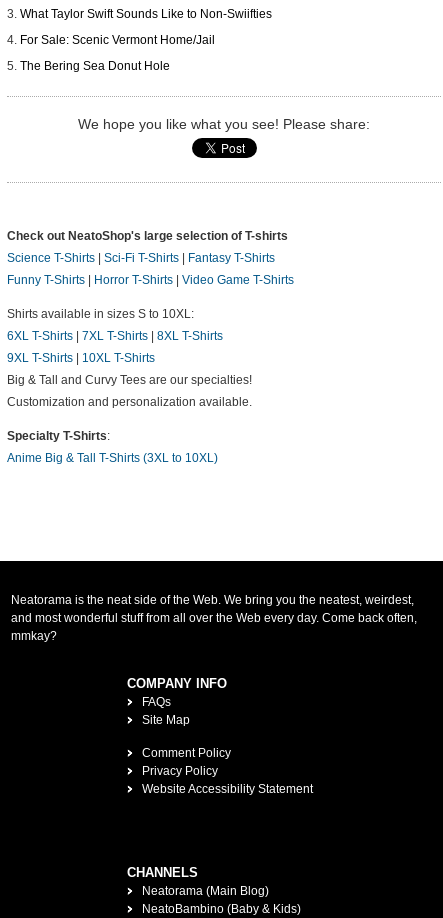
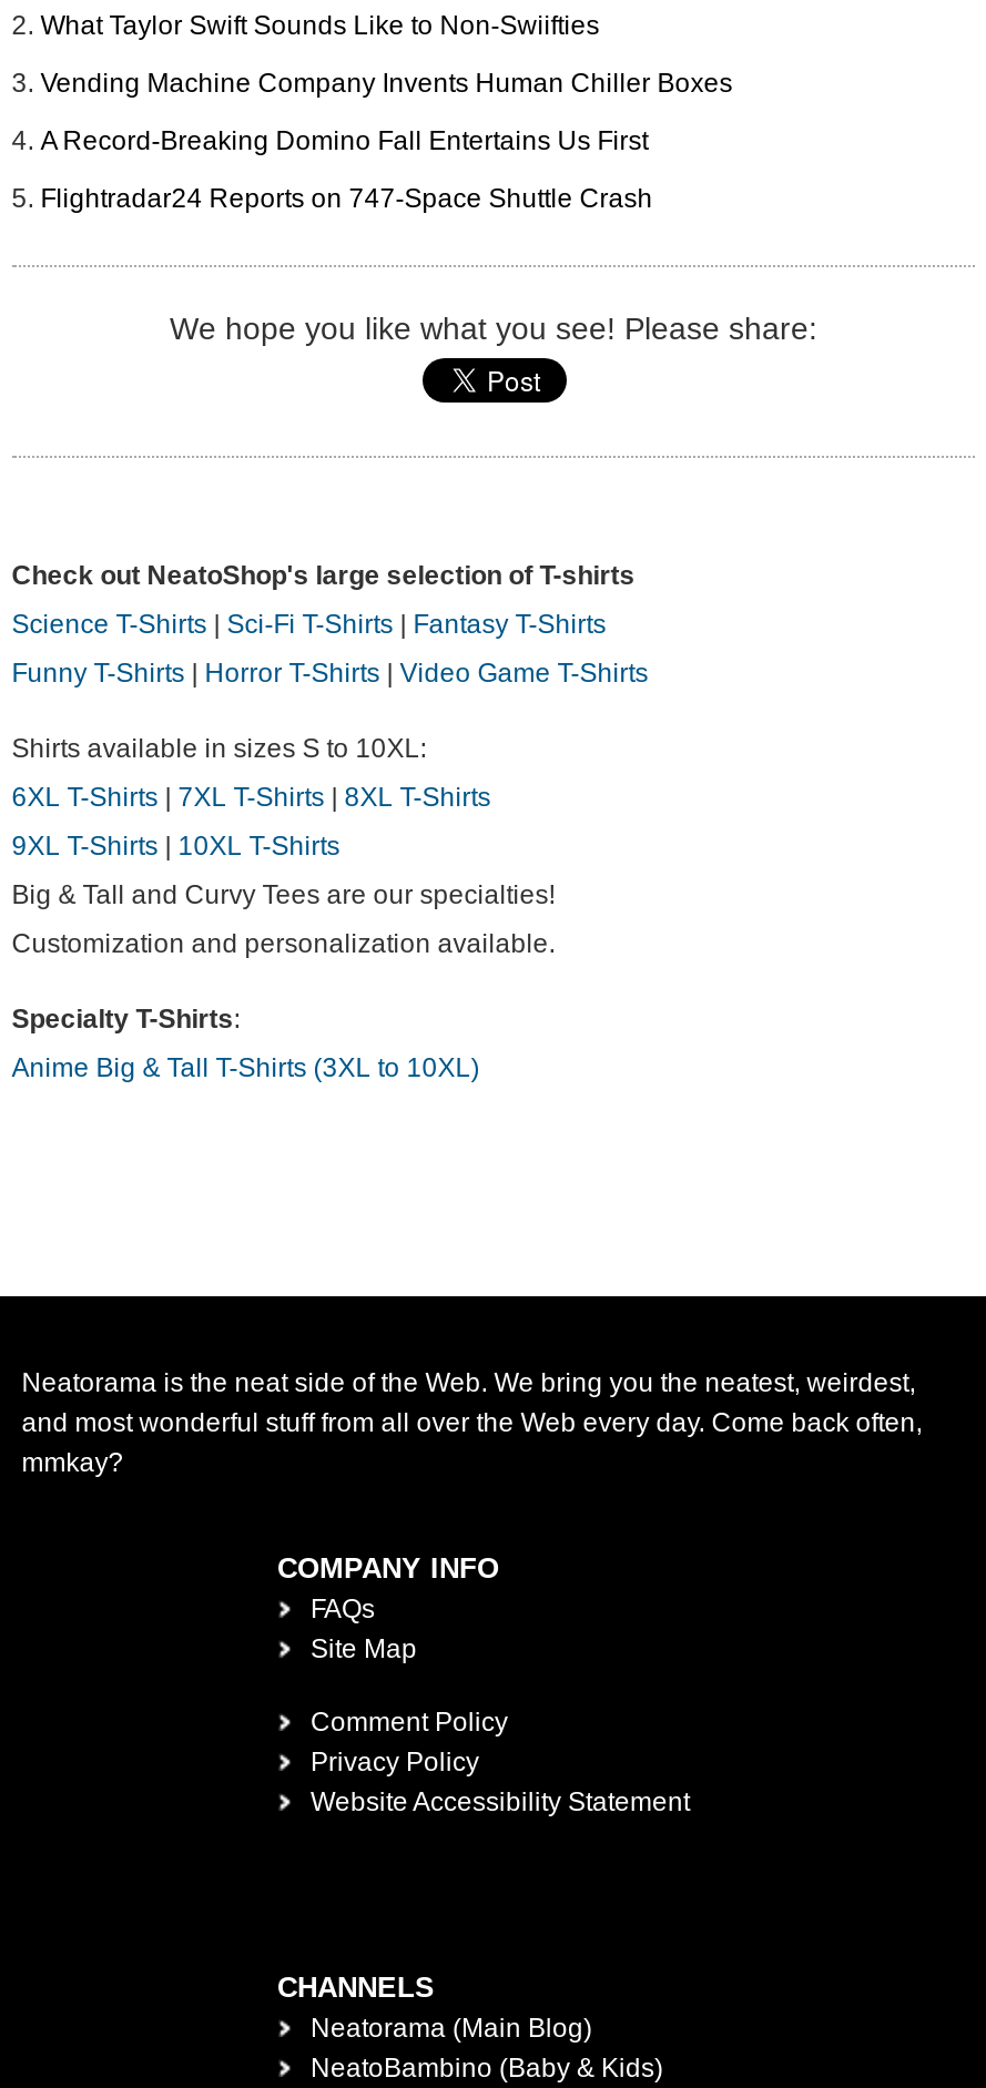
[20,33,215,73] For Sale: Scenic Vermont Home/Jail | The Bering Sea Donut Hole -> [40,69,732,215] Vending Machine Company Invents Human Chiller Boxes | A Record-Breaking Domino Fall Entertains Us First | Flightradar24 Reports on 747-Space Shuttle Crash

